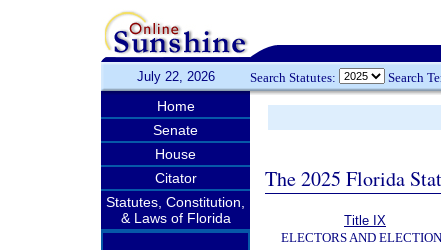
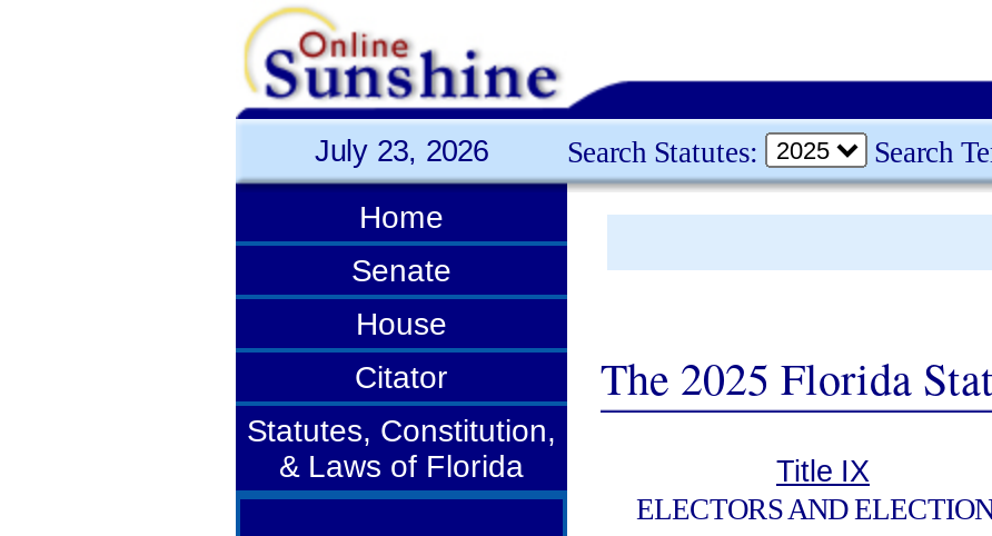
[136,69,214,84] July 22, 2026 -> [315,135,488,168] July 23, 2026

